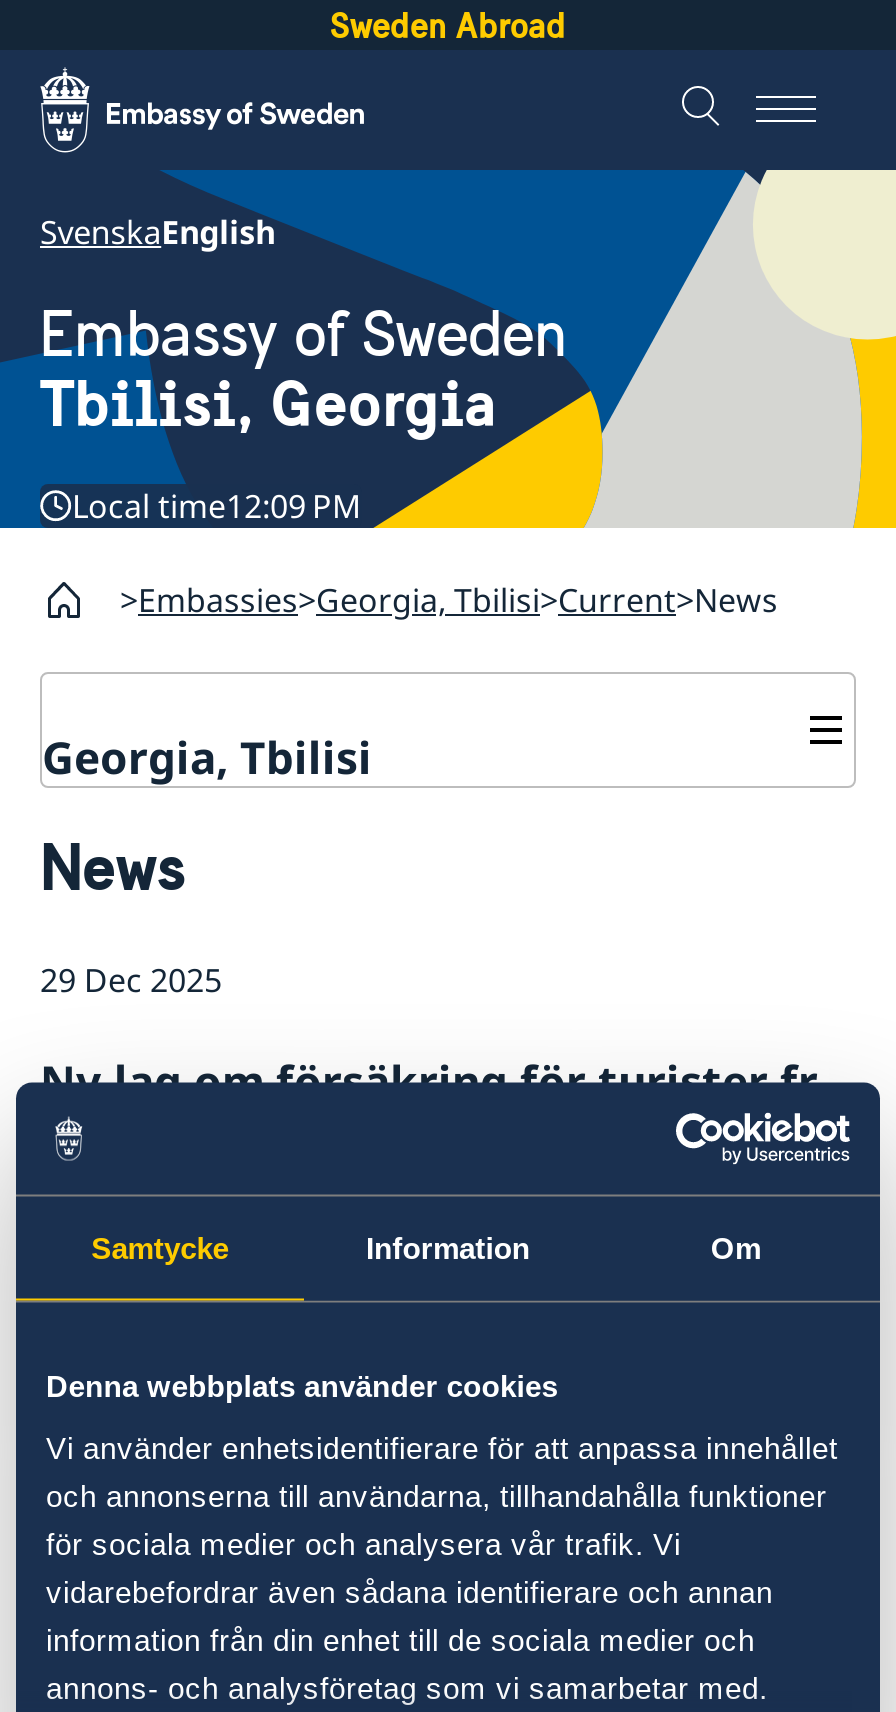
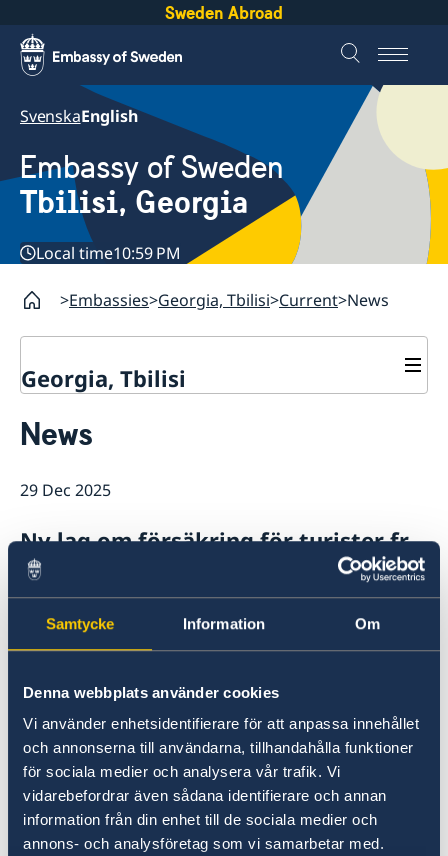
[72,485,362,529] Local time12:09 PM -> [36,242,181,264] Local time10:59 PM

